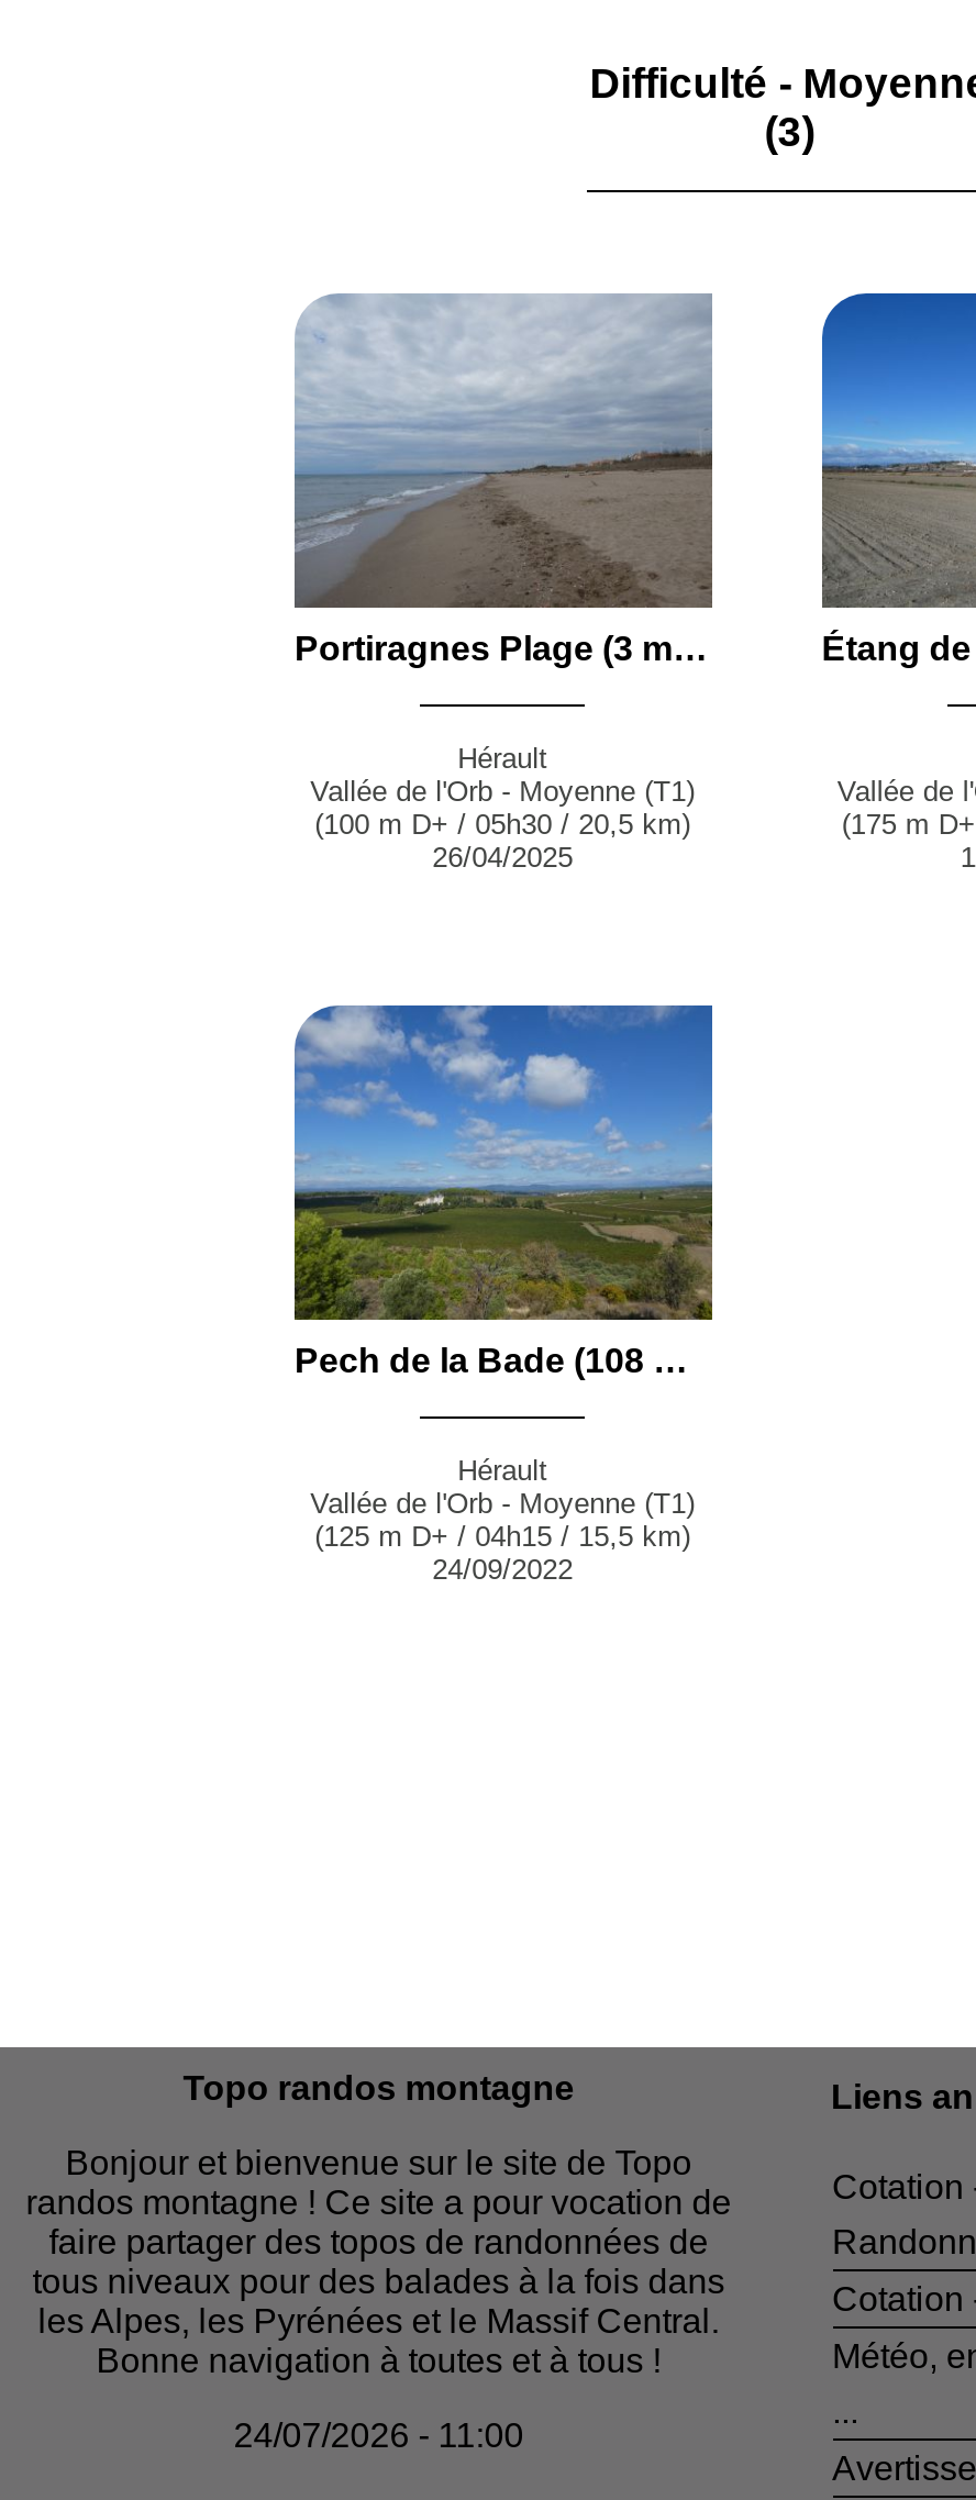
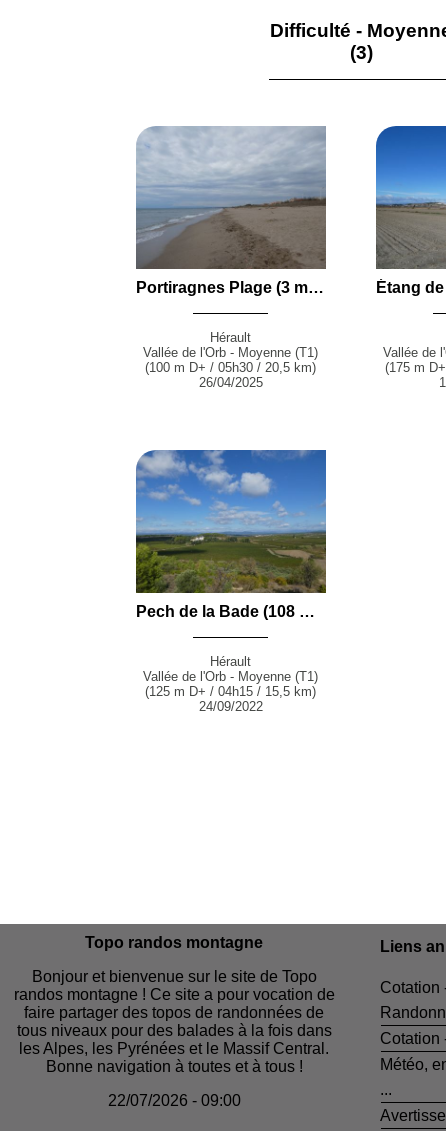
[233,2417,524,2455] 24/07/2026 - 11:00 -> [108,1092,241,1109] 22/07/2026 - 09:00

